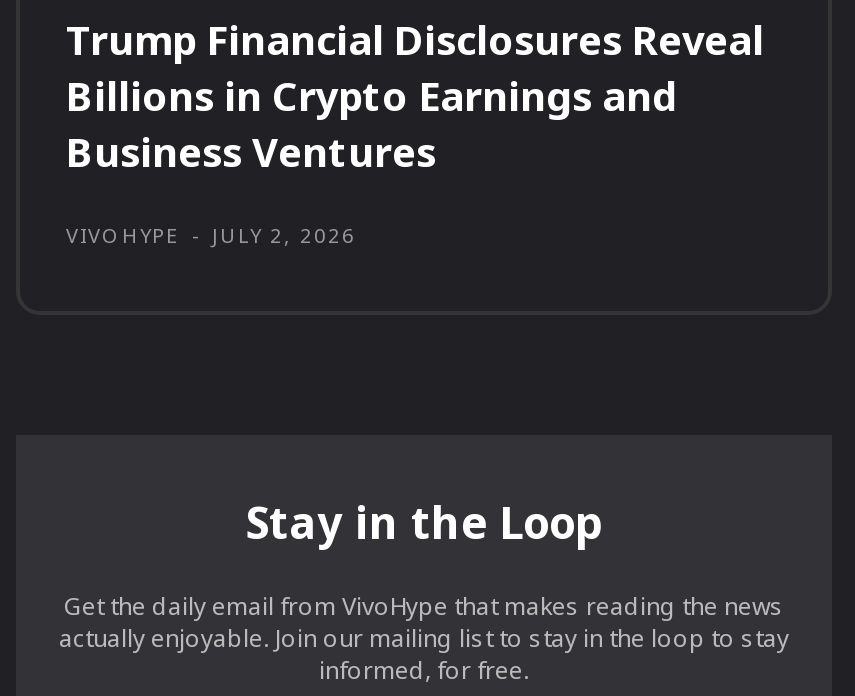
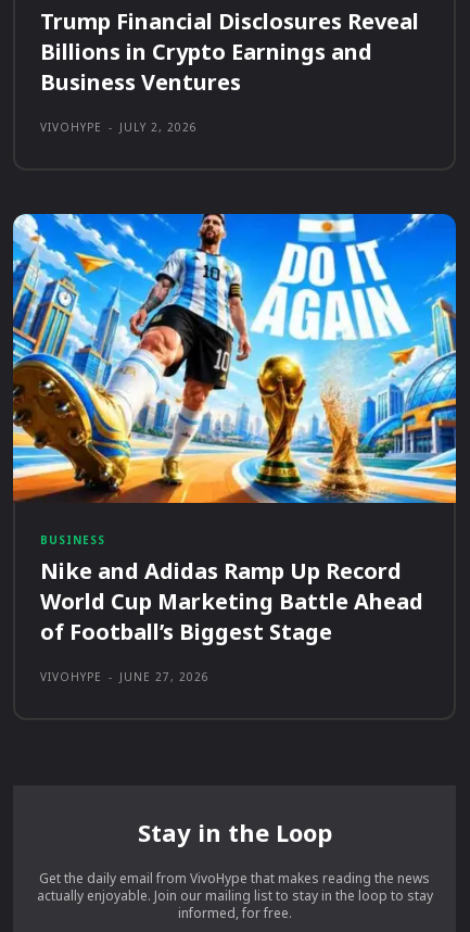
none -> [12,213,457,684] [image] | BUSINESS | Nike and Adidas Ramp Up Record | World Cup Marketing Battle Ahead | of Football’s Biggest Stage | VIVOHYPE - JUNE 27, 2026

